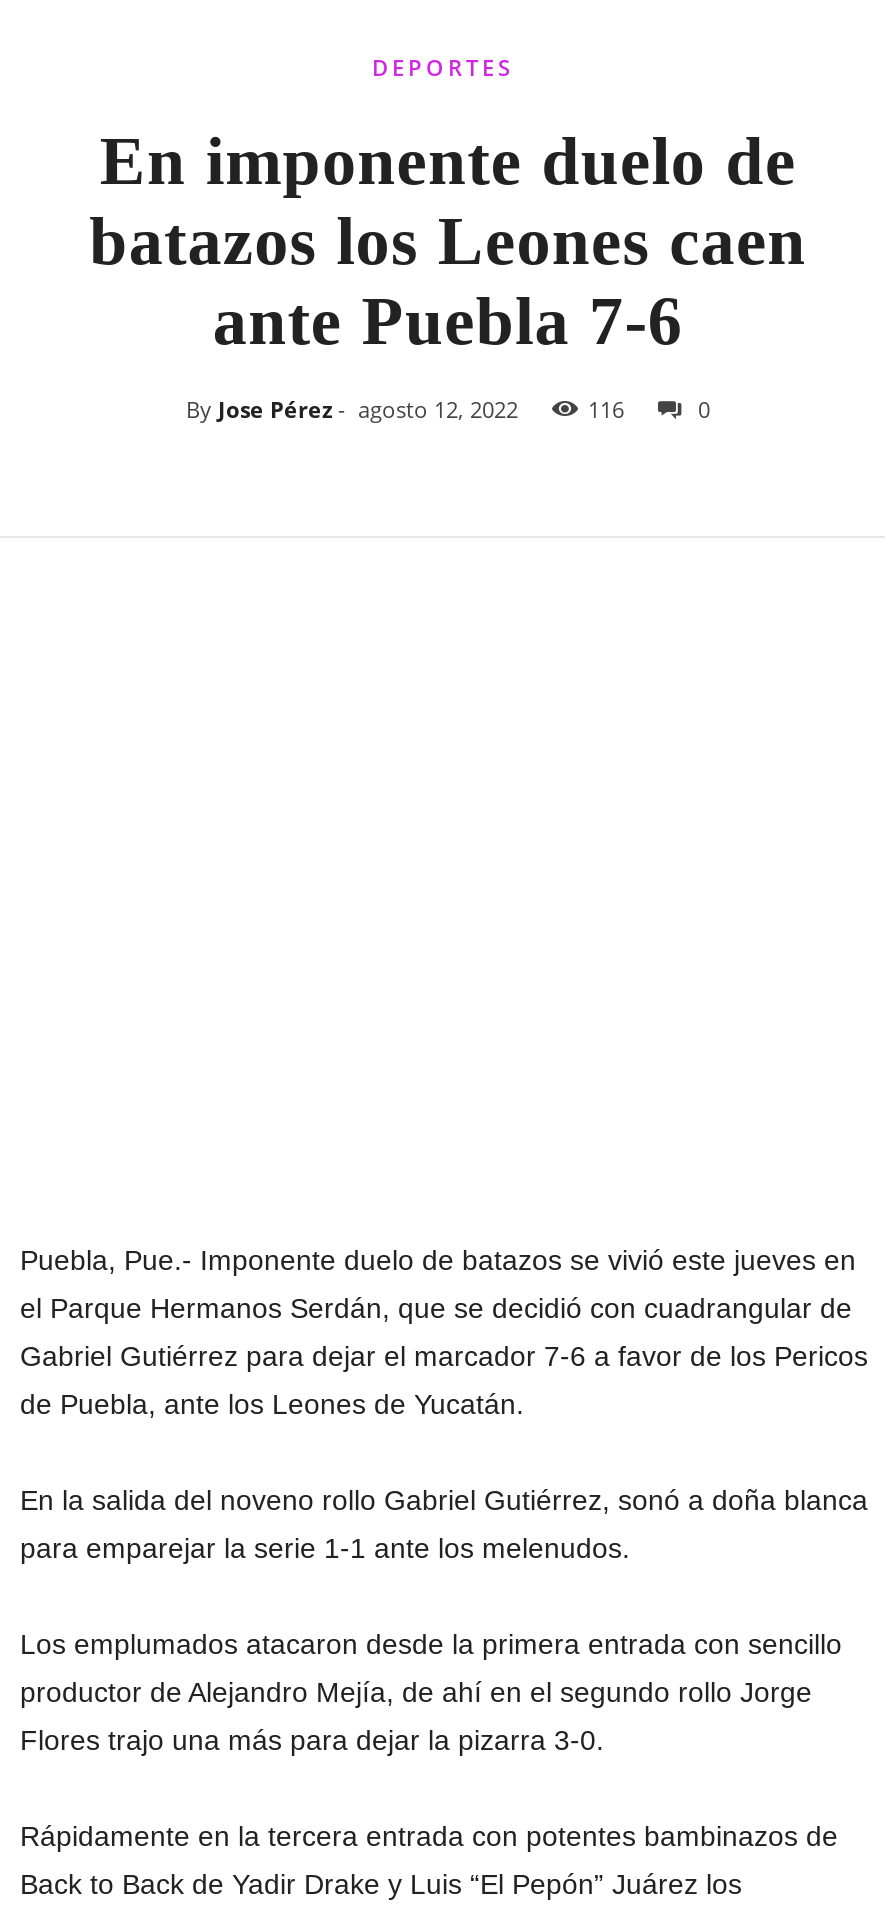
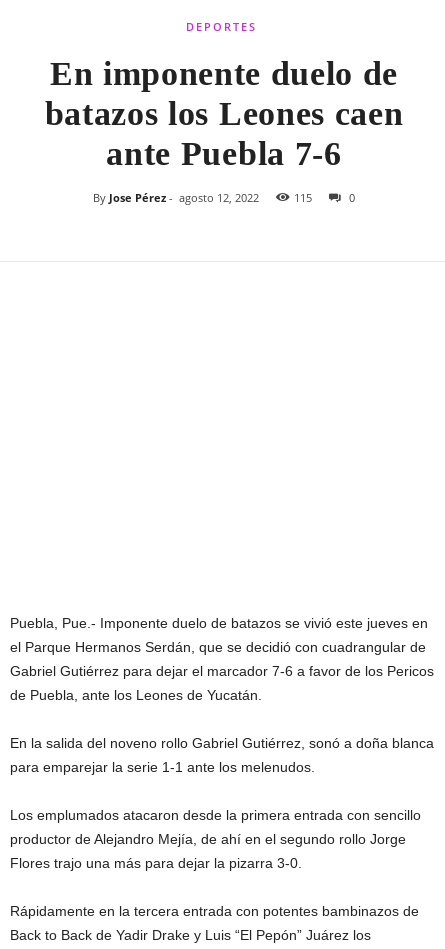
[588,394,624,424] 116 -> [294,190,312,205] 115

